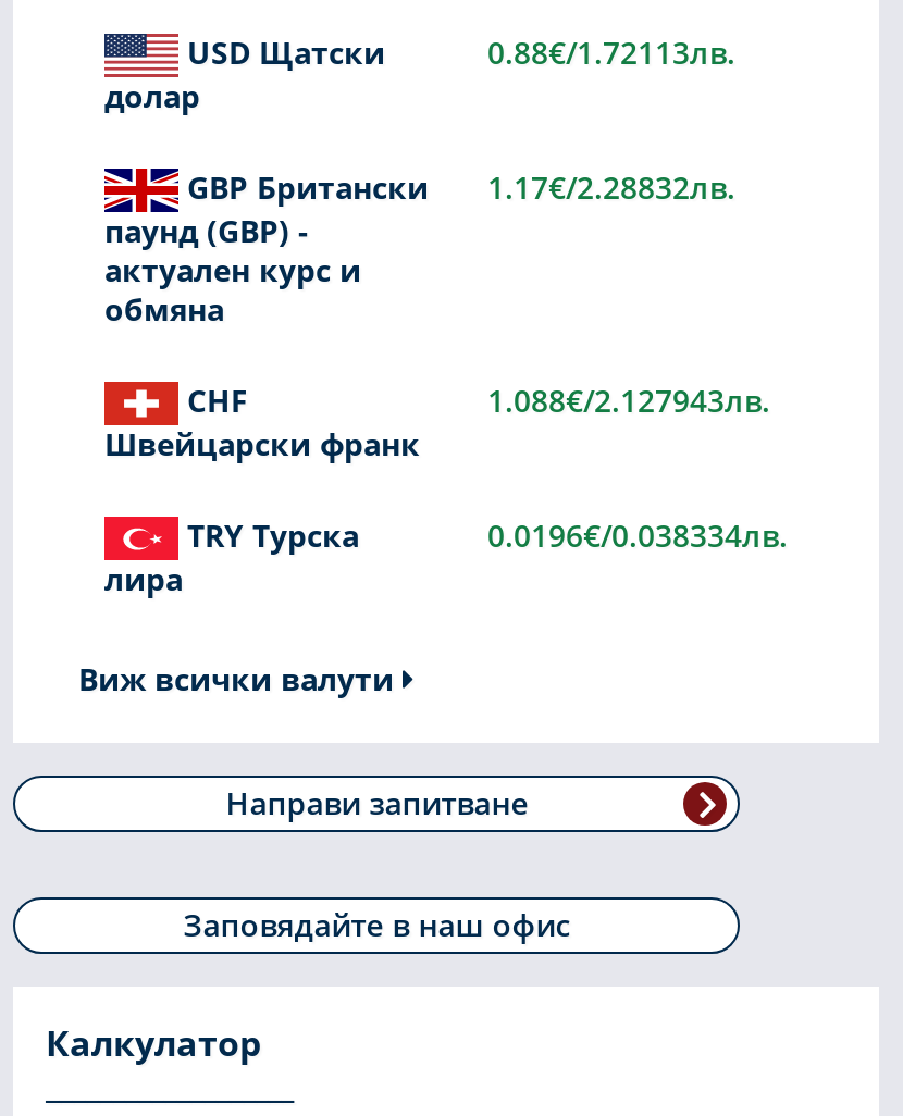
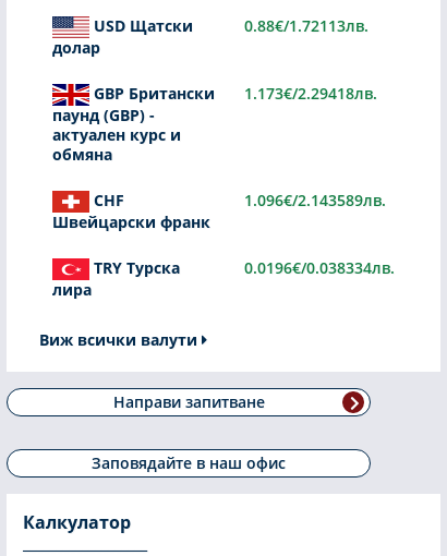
[178,166,735,208] GBP Британски 1.17€/2.28832лв. -> [89,83,377,104] GBP Британски 1.173€/2.29418лв.
[487,380,770,421] 1.088€/2.127943лв. -> [244,190,386,210] 1.096€/2.143589лв.

